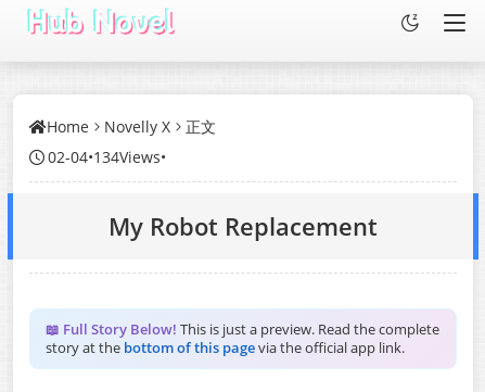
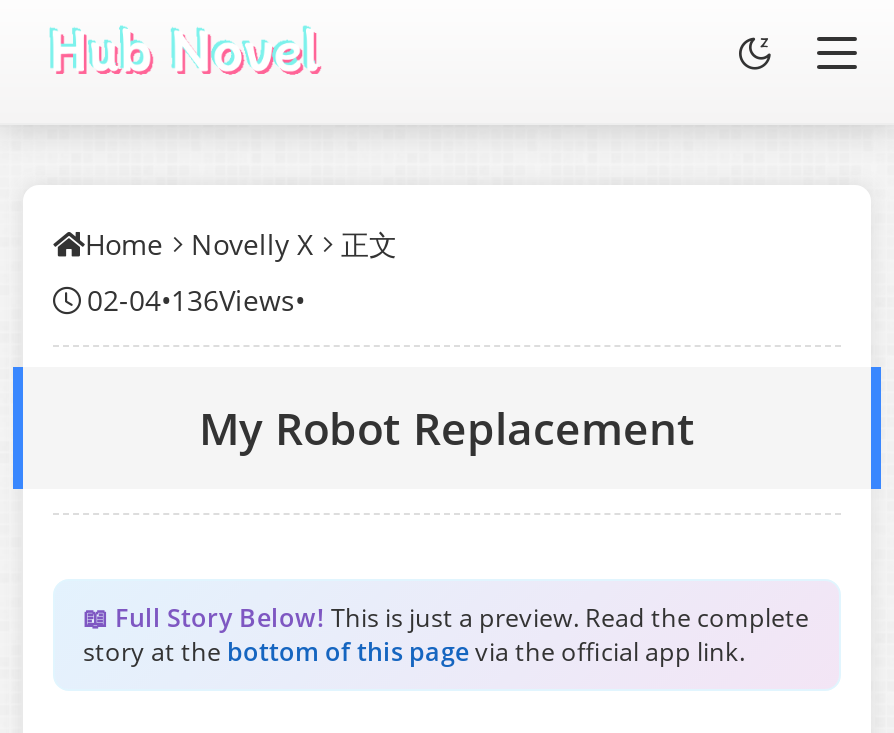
[48,147,166,167] 02-04•134Views• -> [87,281,305,319] 02-04•136Views•

